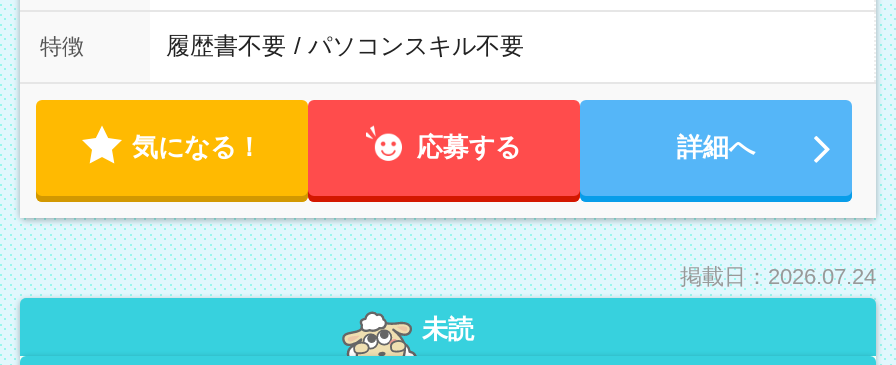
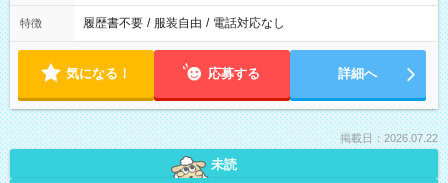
[166,32,524,60] 履歴書不要 / パソコンスキル不要 -> [83,16,285,30] 履歴書不要 / 服装自由 / 電話対応なし
[680,264,876,288] 掲載日：2026.07.24 -> [340,132,438,144] 掲載日：2026.07.22

